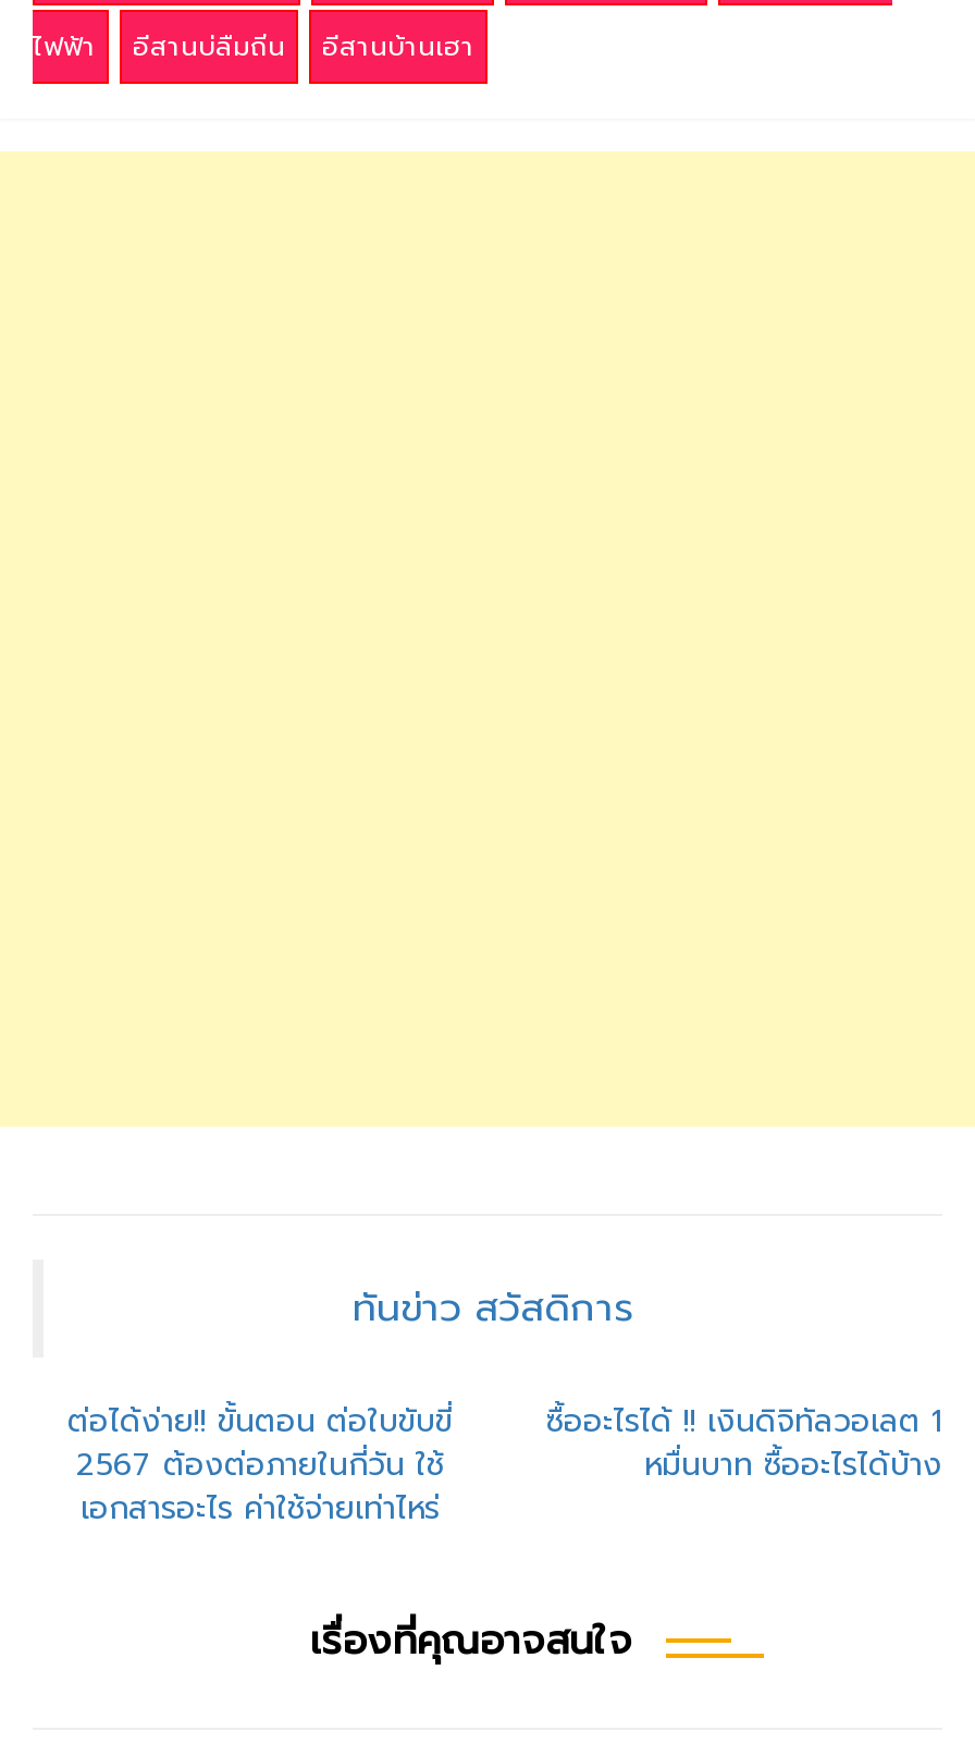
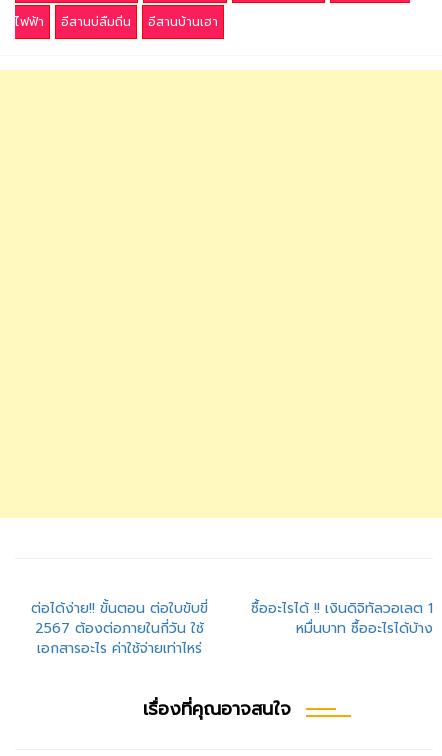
[353,1280,633,1336] ทันข่าว สวัสดิการ -> none

